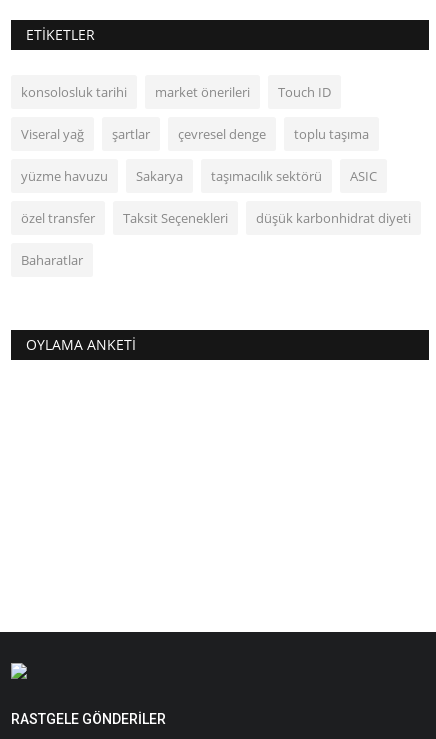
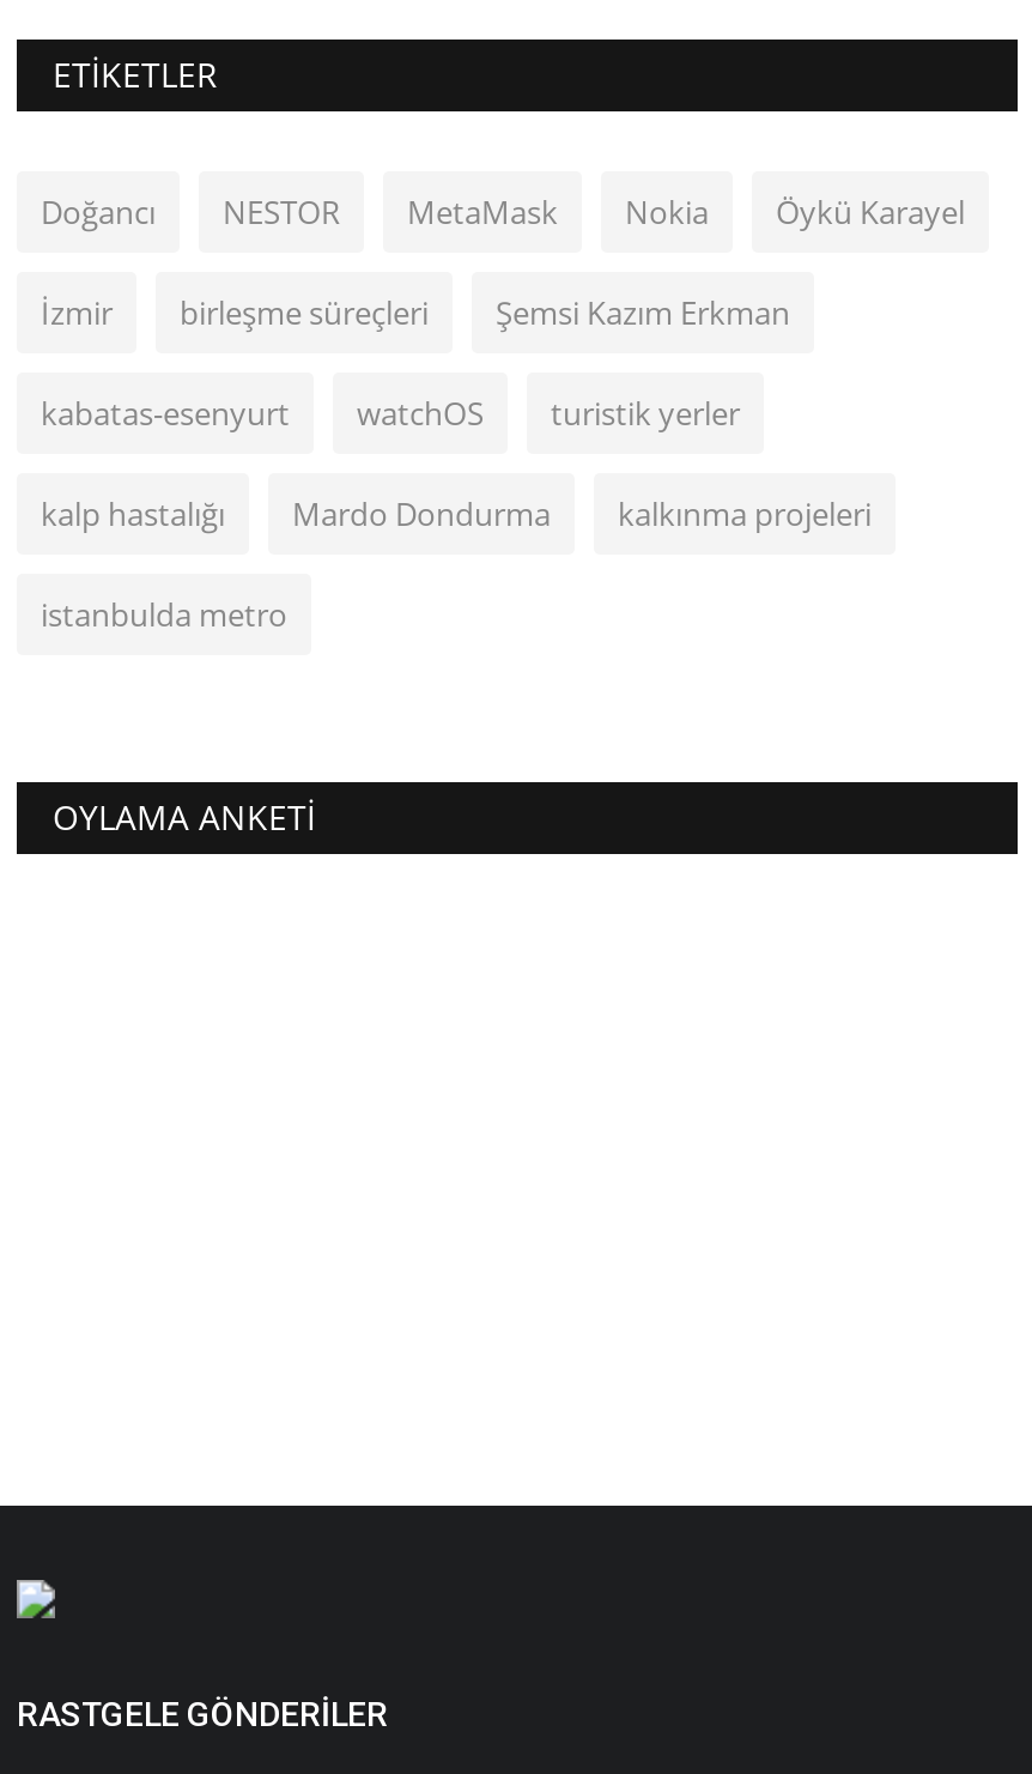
[21,83,331,101] konsolosluk tarihi | market önerileri | Touch ID -> [41,190,965,233] Doğancı | NESTOR | MetaMask | Nokia | Öykü Karayel
[21,125,369,143] Viseral yağ | şartlar | çevresel denge | toplu taşıma -> [41,291,790,334] İzmir | birleşme süreçleri | Şemsi Kazım Erkman
[21,167,377,185] yüzme havuzu | Sakarya | taşımacılık sektörü | ASIC -> [41,391,740,434] kabatas-esenyurt | watchOS | turistik yerler
[21,209,411,227] özel transfer | Taksit Seçenekleri | düşük karbonhidrat diyeti -> [41,492,872,535] kalp hastalığı | Mardo Dondurma | kalkınma projeleri
[21,251,83,269] Baharatlar -> [41,592,287,636] istanbulda metro

